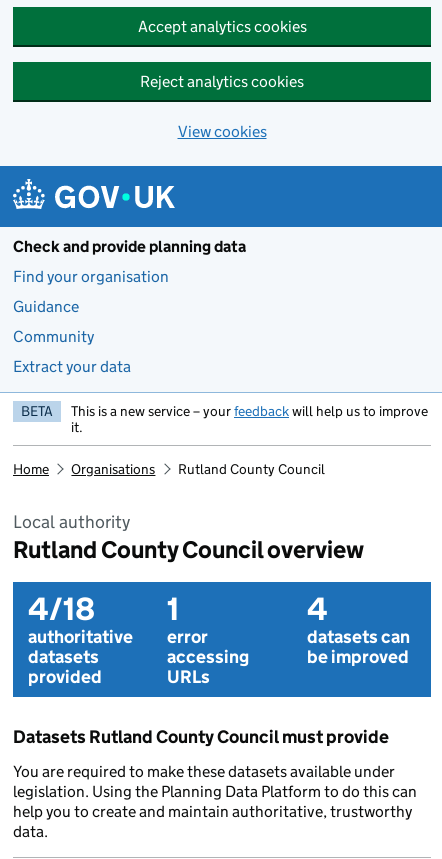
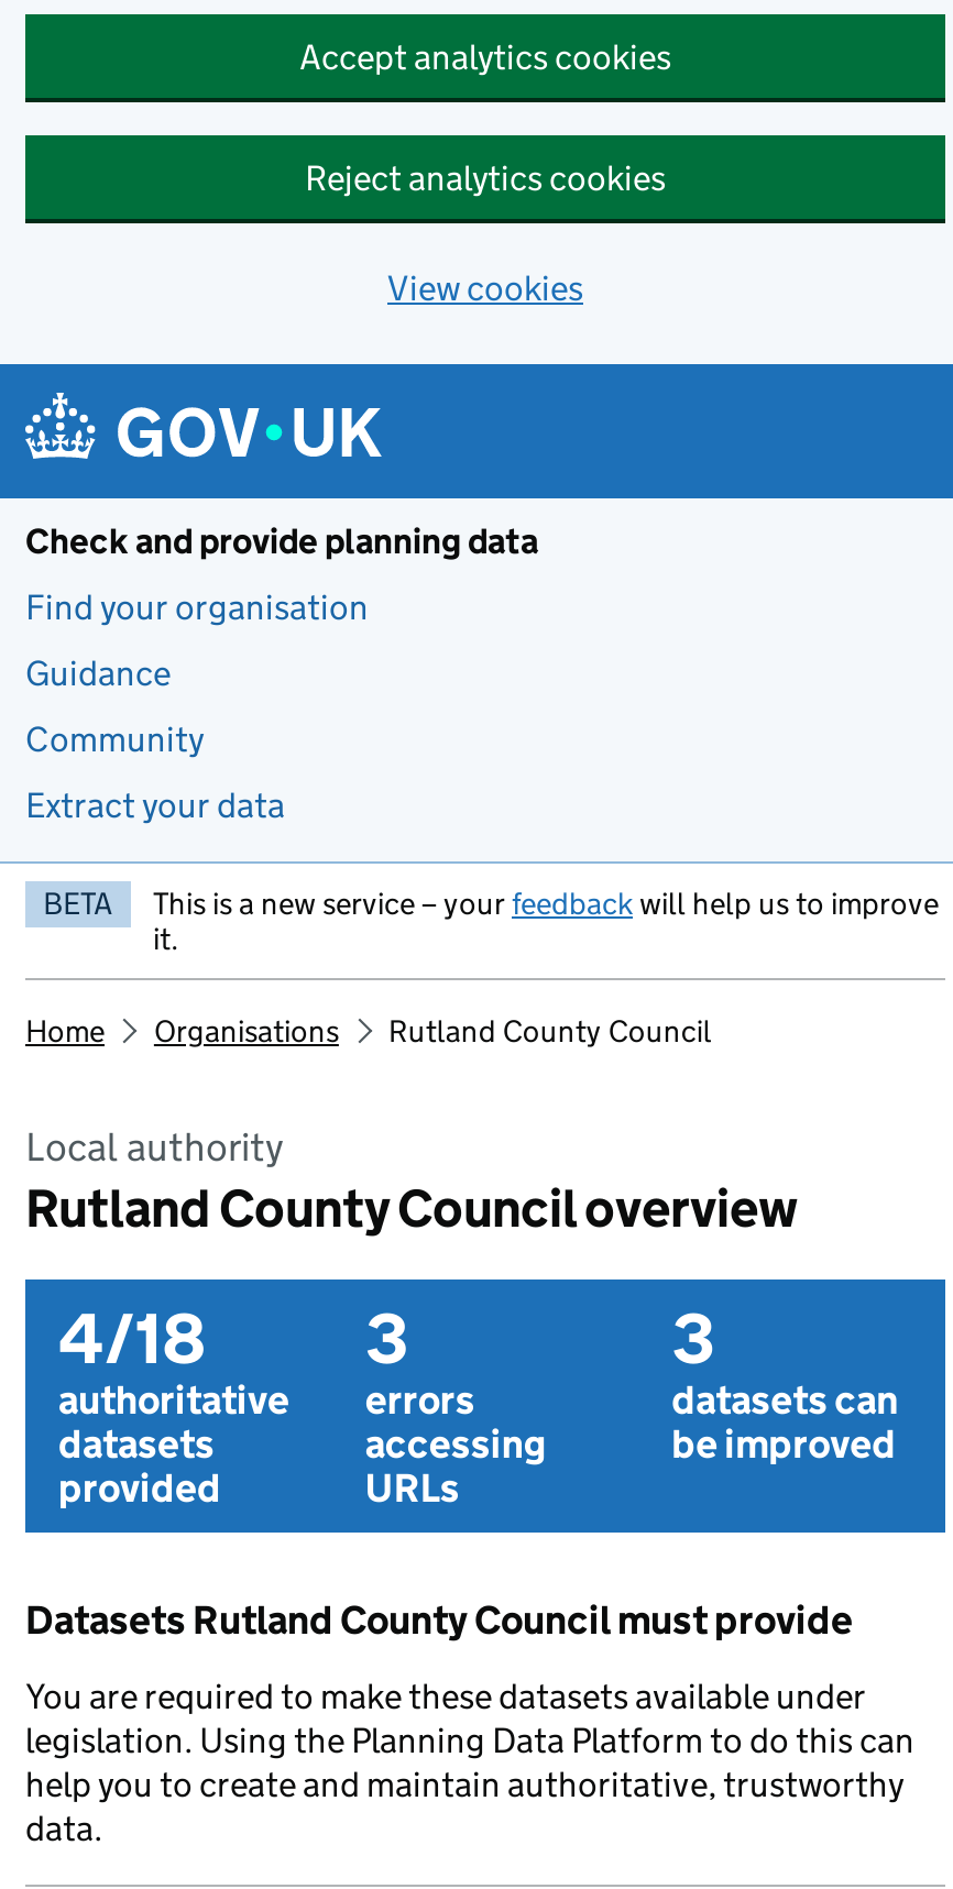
[167,589,208,648] 1 | error -> [365,1295,475,1425] 3 | errors
[307,589,328,629] 4 -> [672,1295,716,1383] 3

